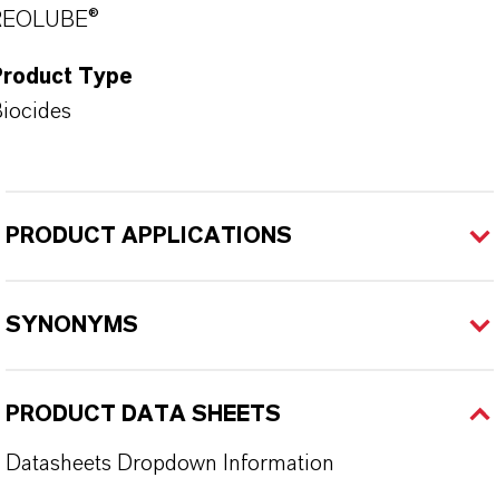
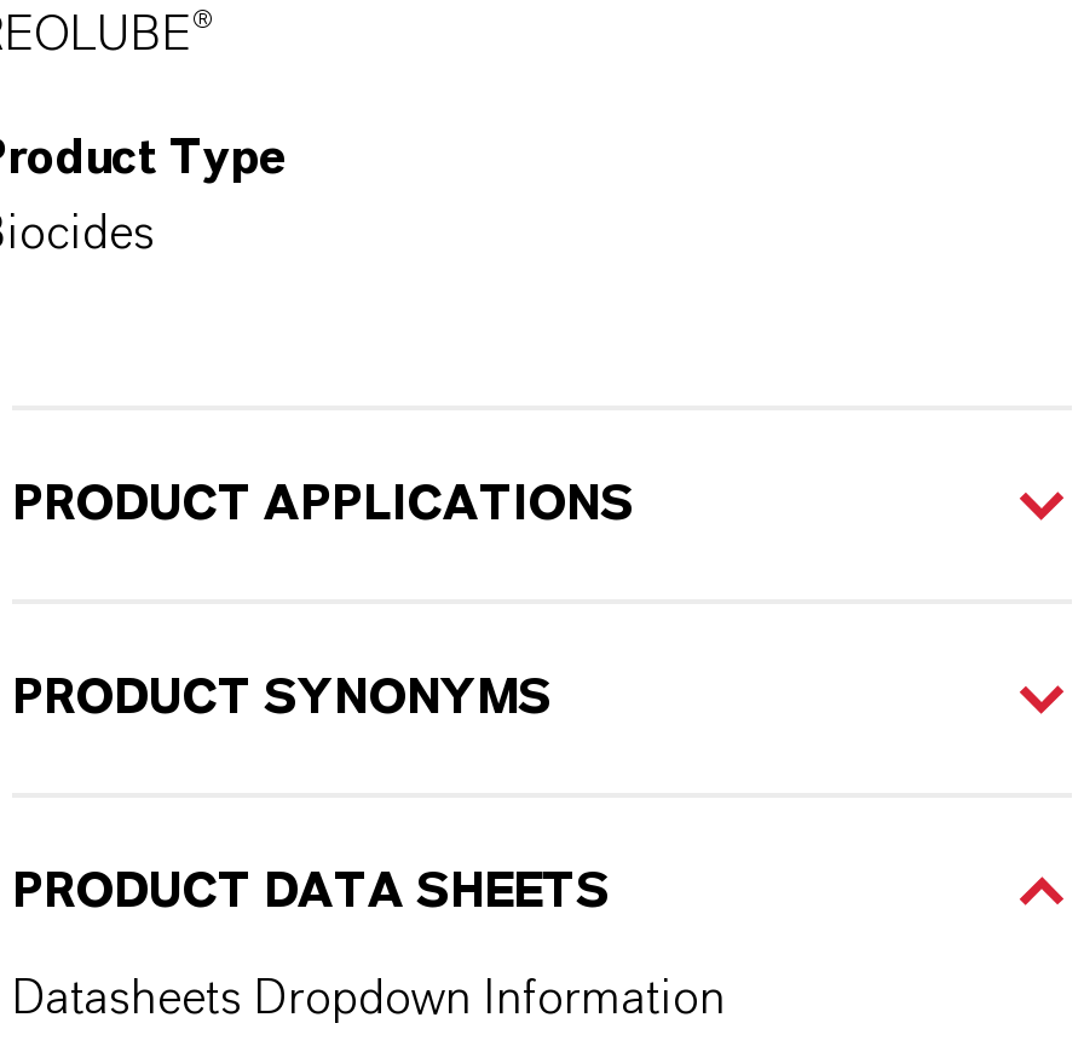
[6,314,138,337] SYNONYMS -> [12,674,552,723] PRODUCT SYNONYMS

